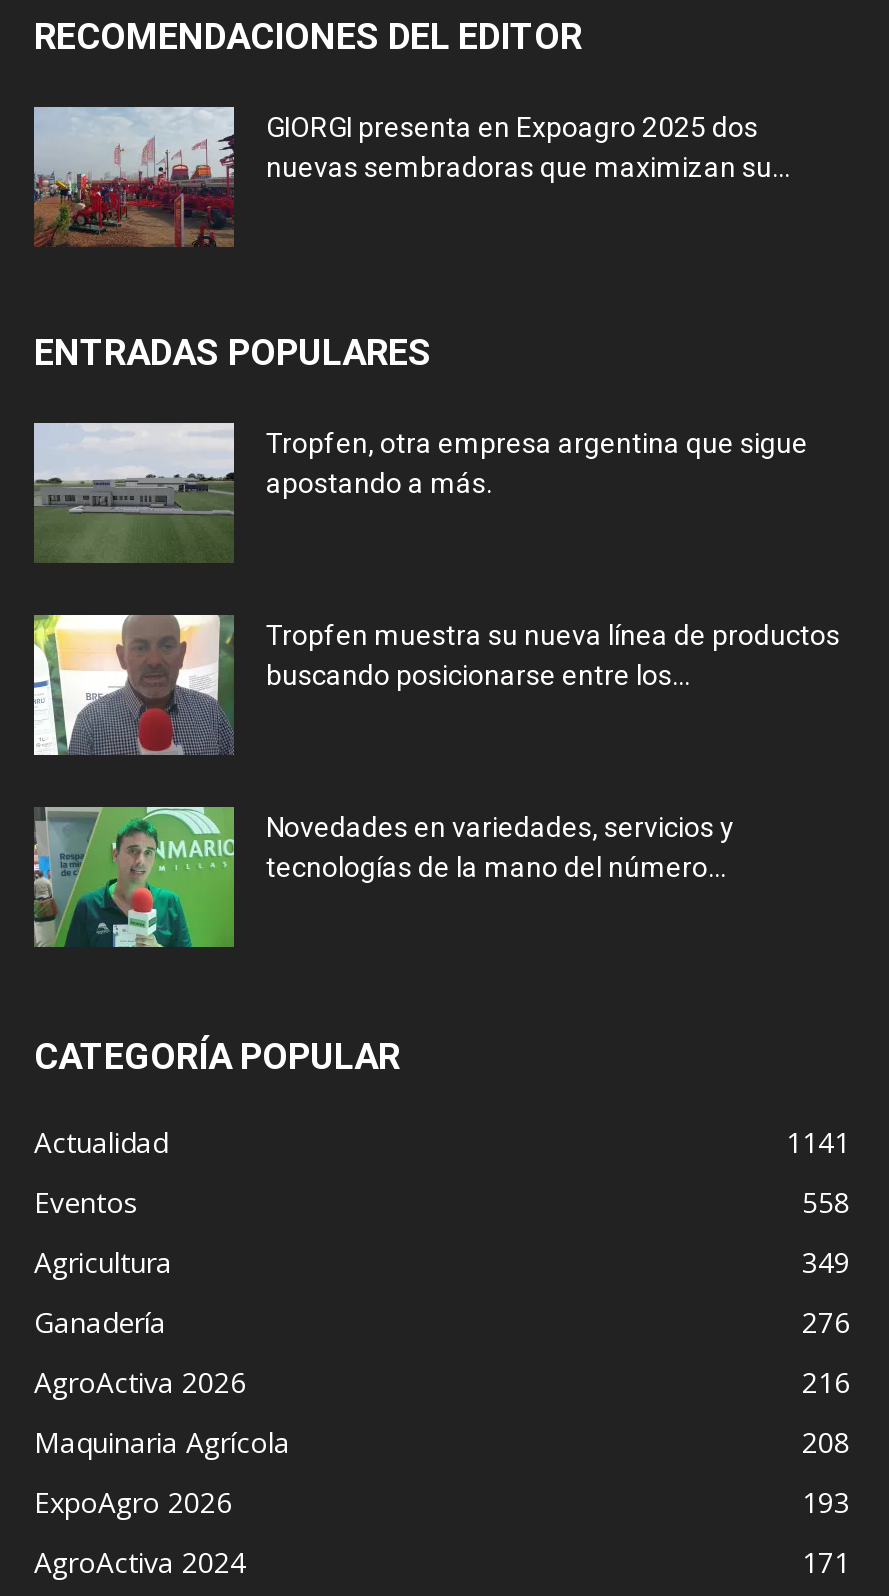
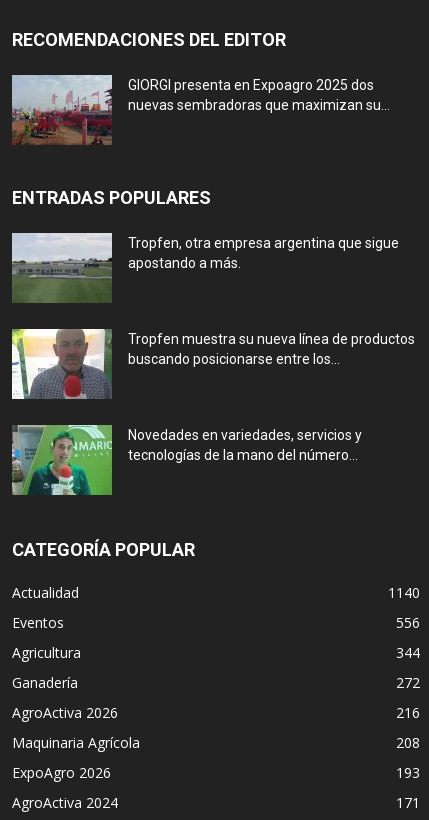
[786,1123,850,1161] 1141 -> [388,583,420,602] 1140
[802,1183,850,1221] 558 -> [396,613,420,632] 556
[802,1243,850,1281] 349 -> [396,643,420,662] 344
[802,1303,850,1341] 276 -> [396,673,420,692] 272

